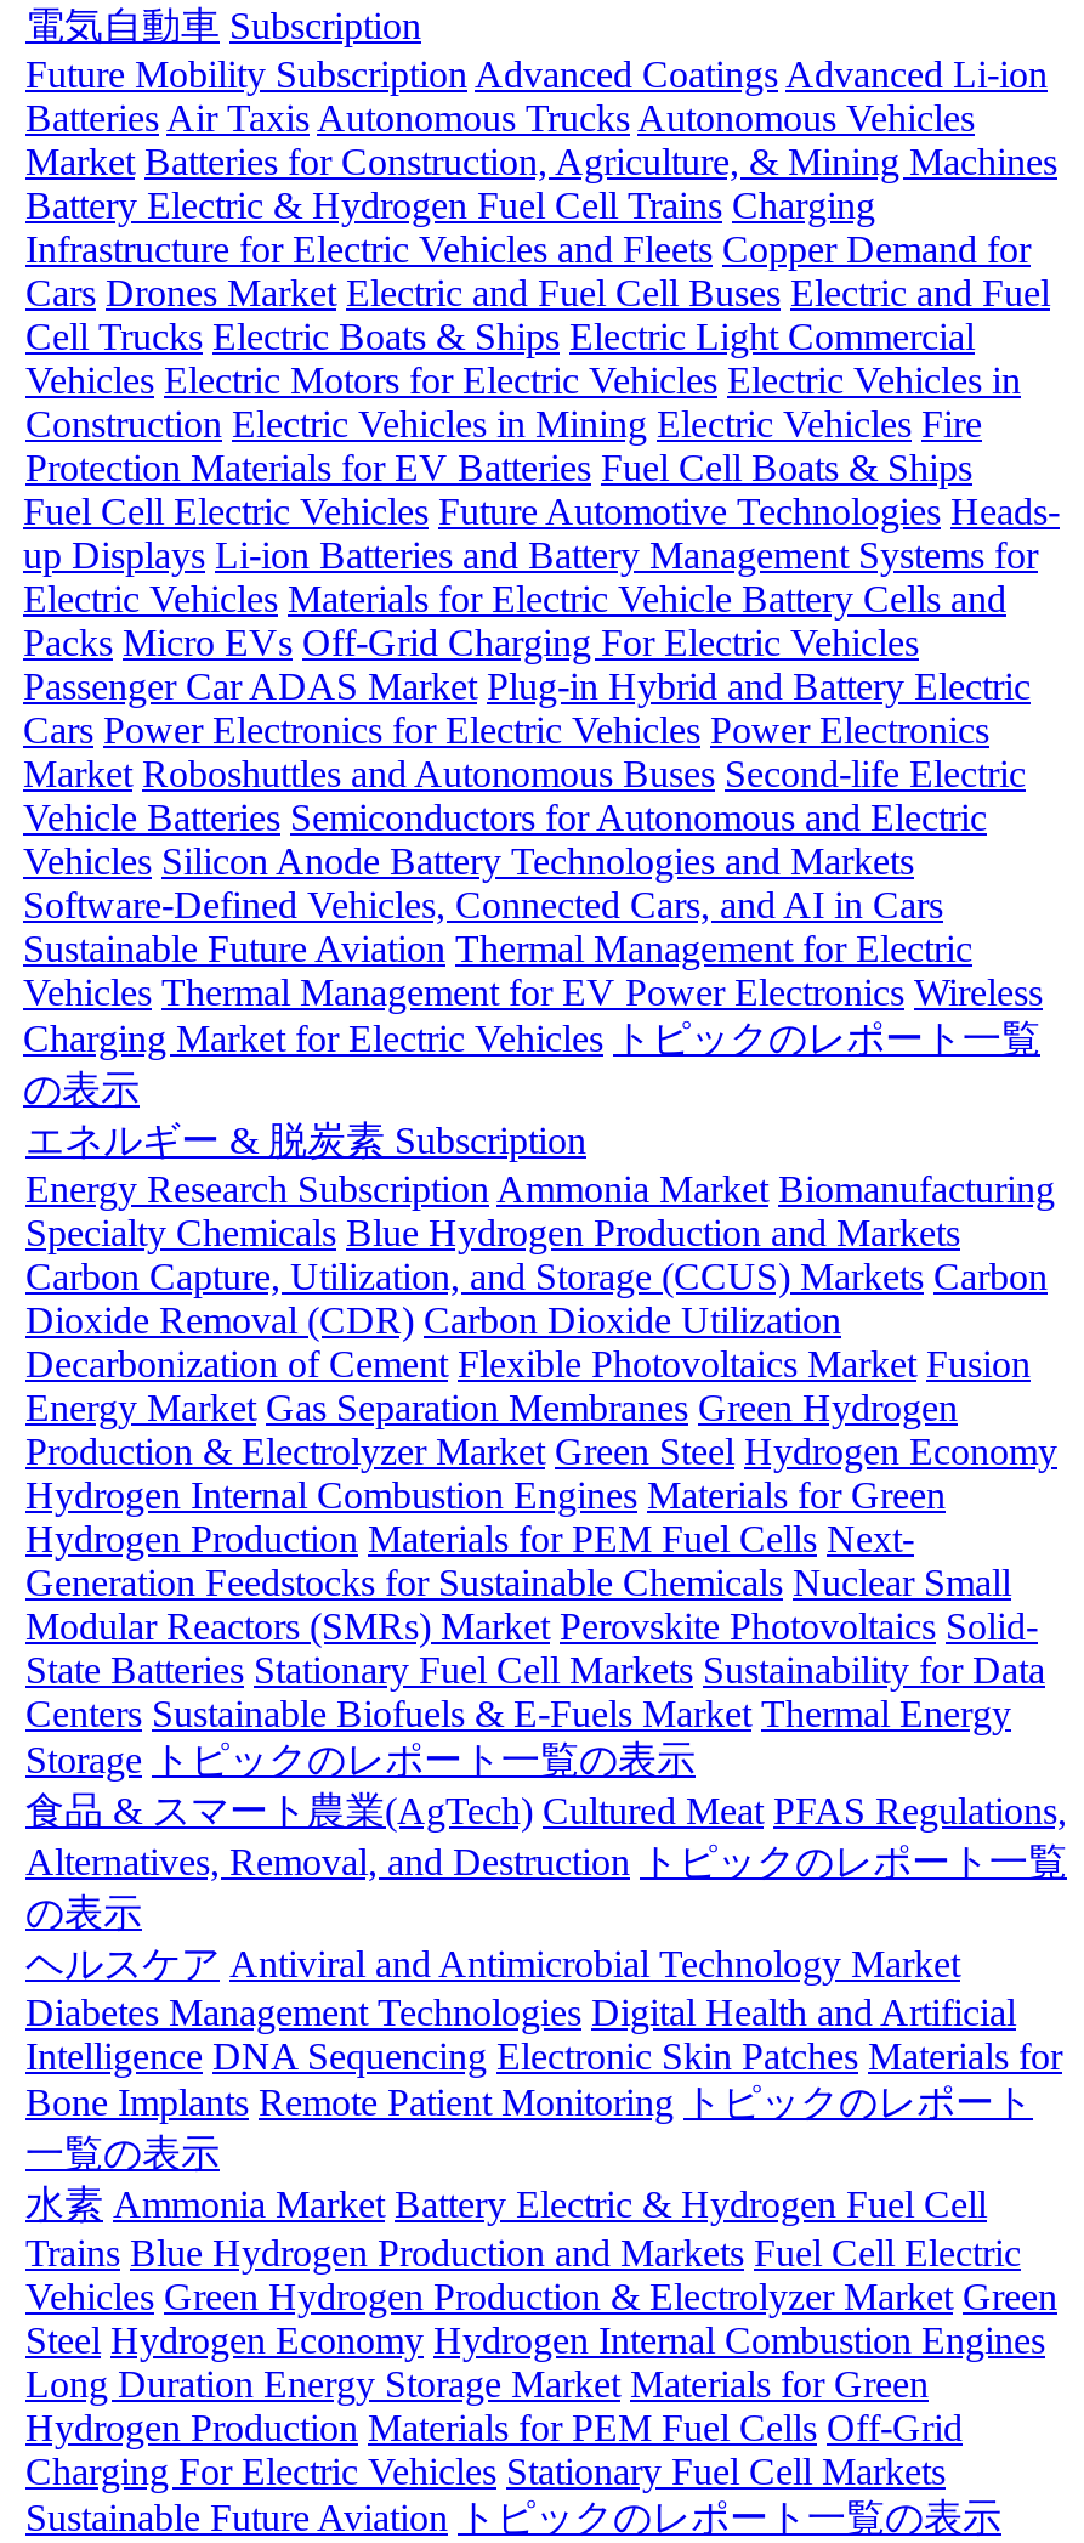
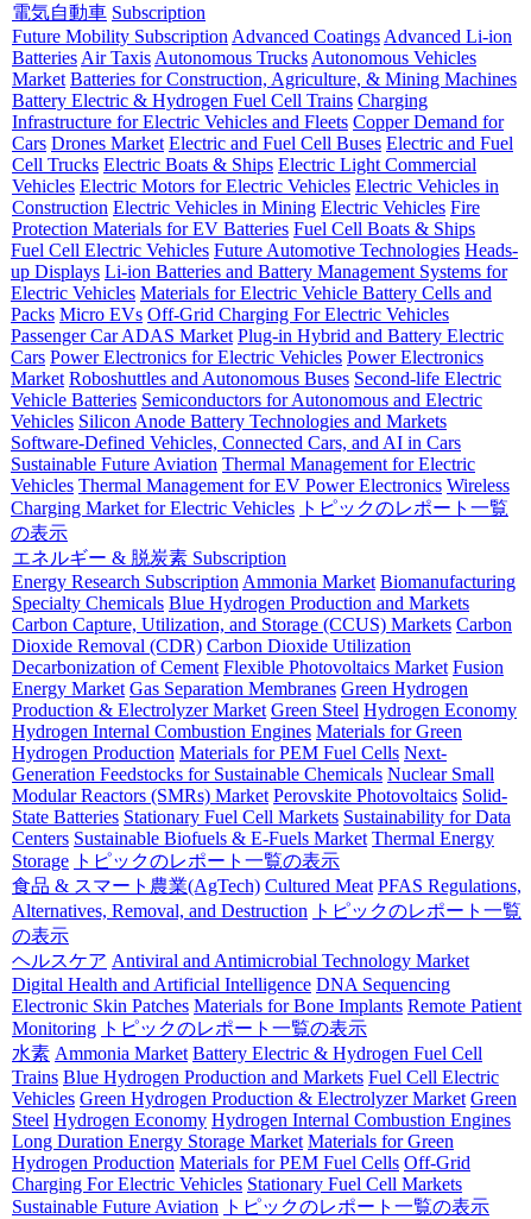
[25,1992,1062,2174] Diabetes Management Technologies Digital Health and Artificial | Intelligence DNA Sequencing Electronic Skin Patches Materials for | Bone Implants Remote Patient Monitoring トピックのレポート | 一覧の表示 -> [12,974,521,1039] Digital Health and Artificial Intelligence DNA Sequencing | Electronic Skin Patches Materials for Bone Implants Remote Patient | Monitoring トピックのレポート一覧の表示

